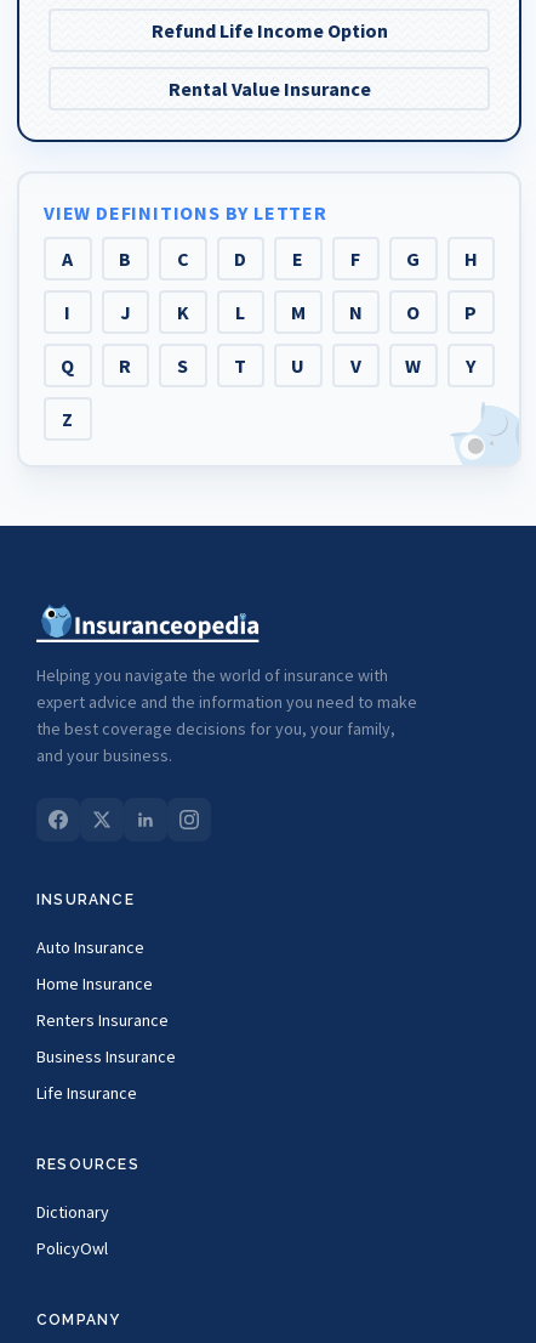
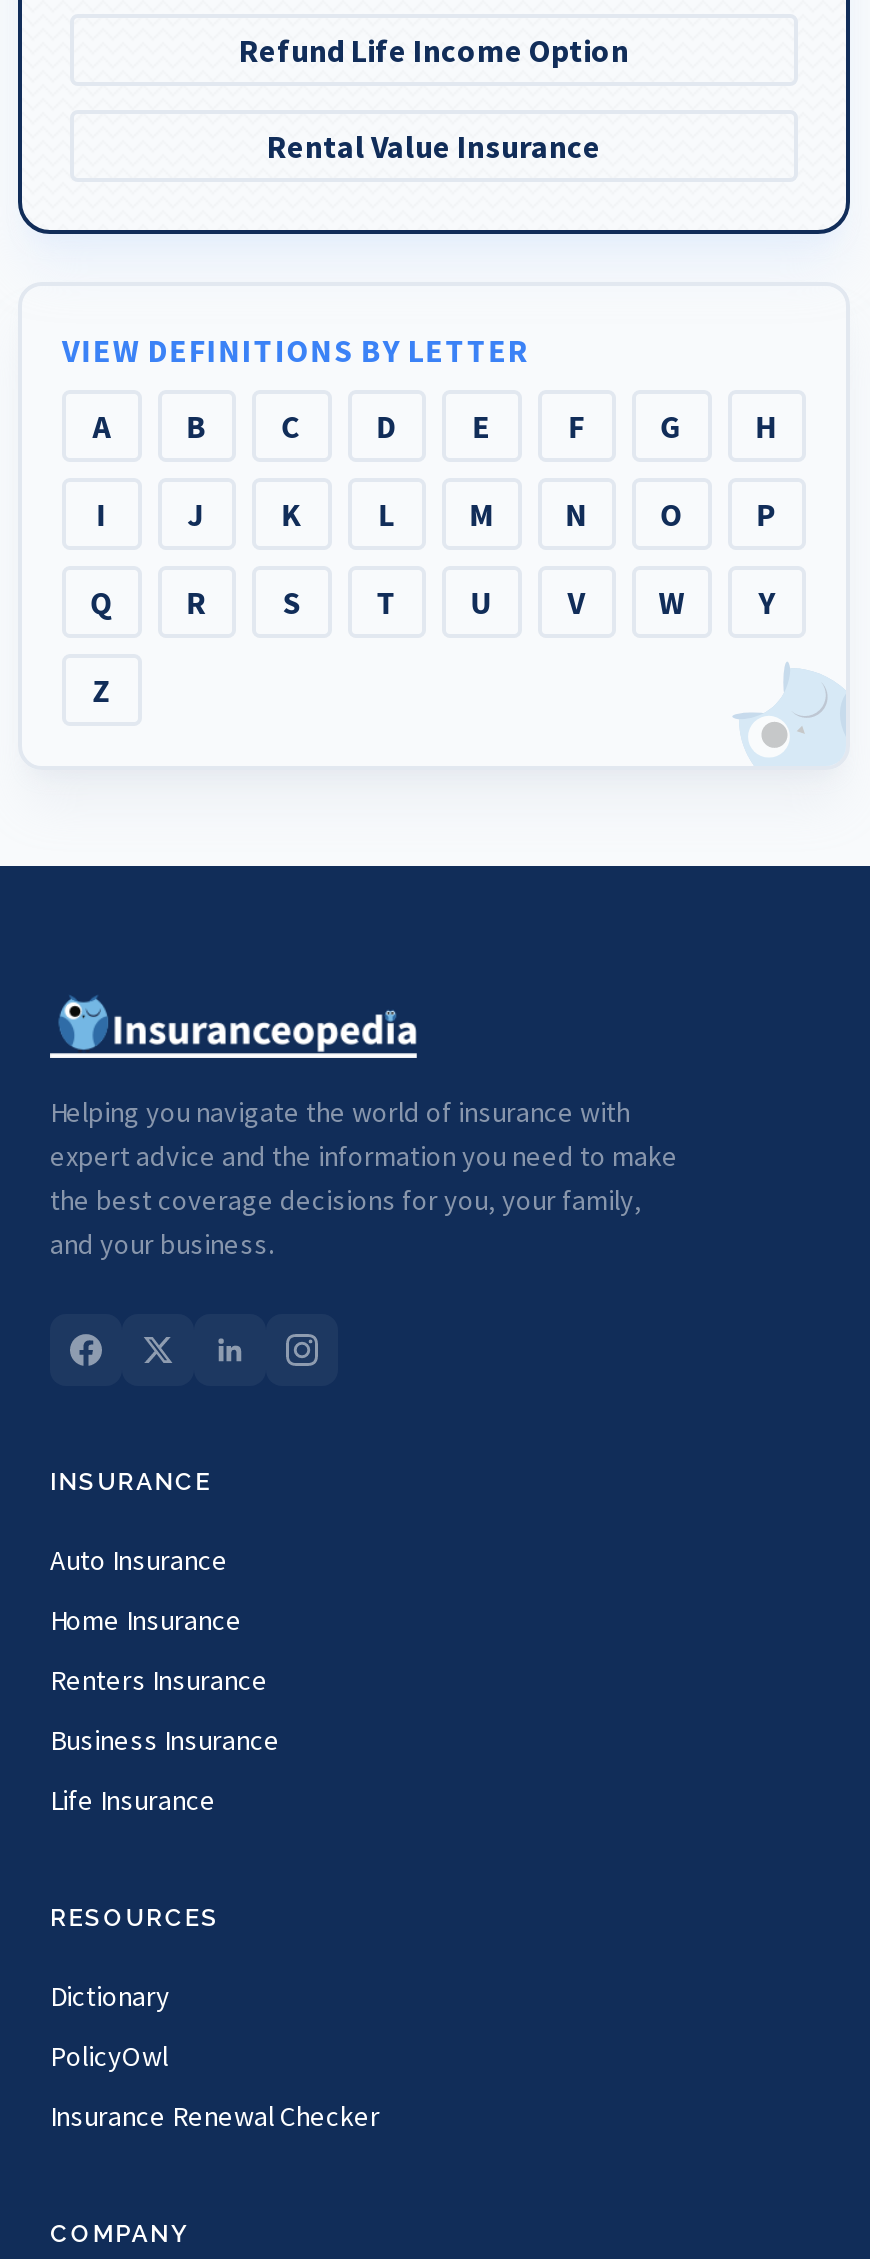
none -> [50,2099,380,2135] Insurance Renewal Checker

